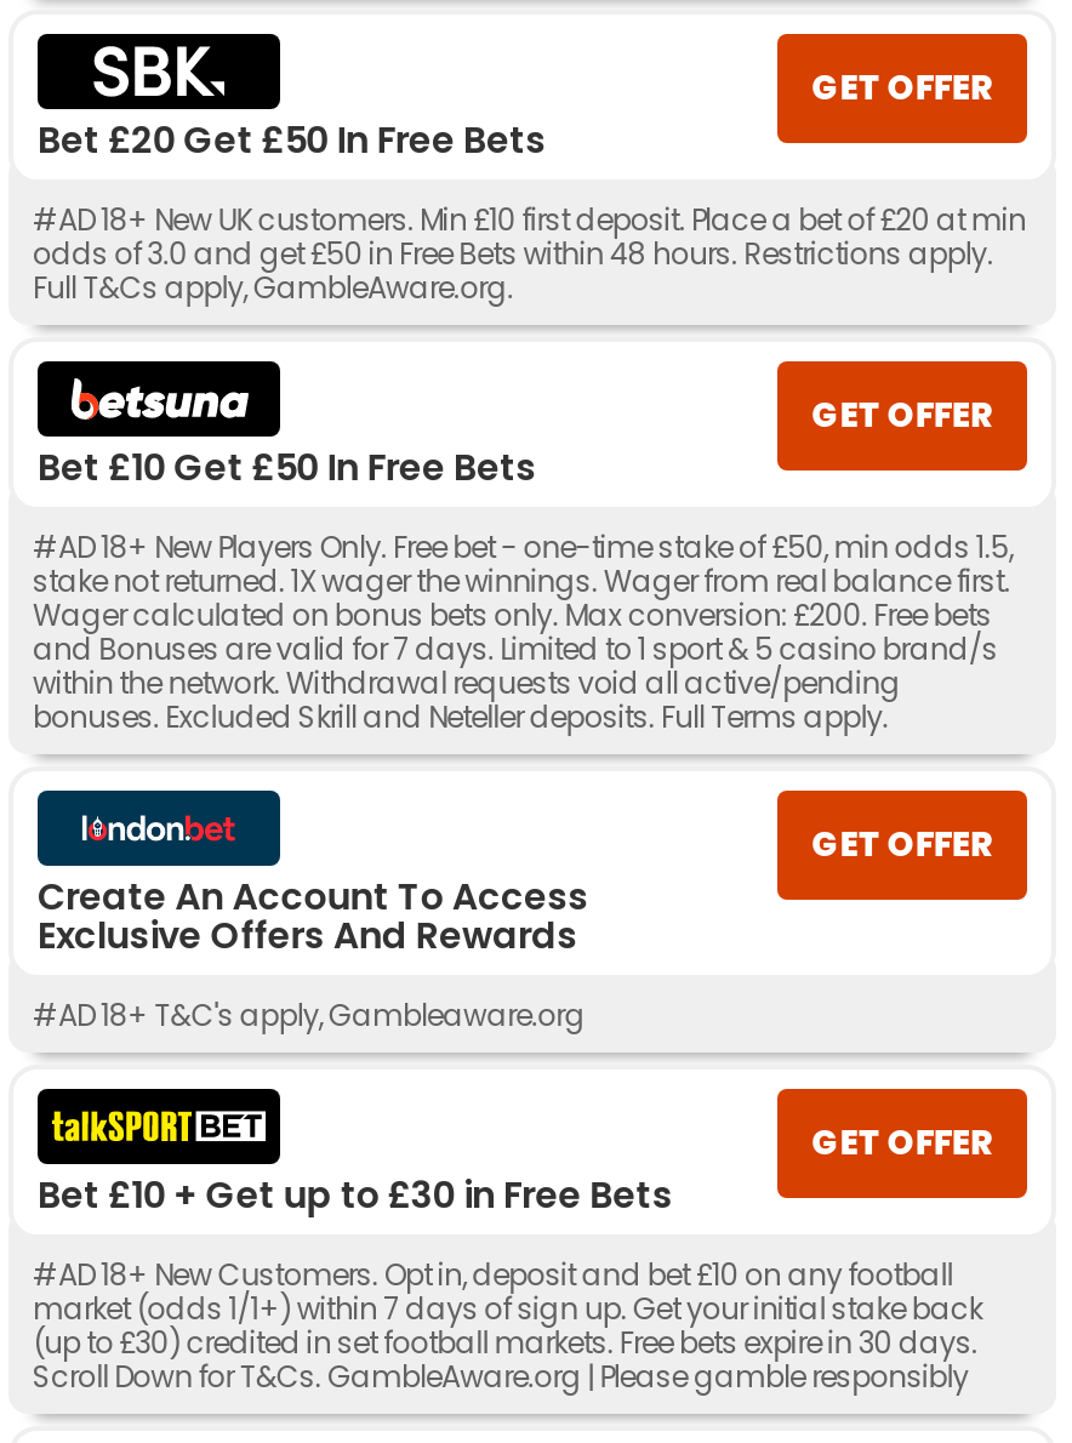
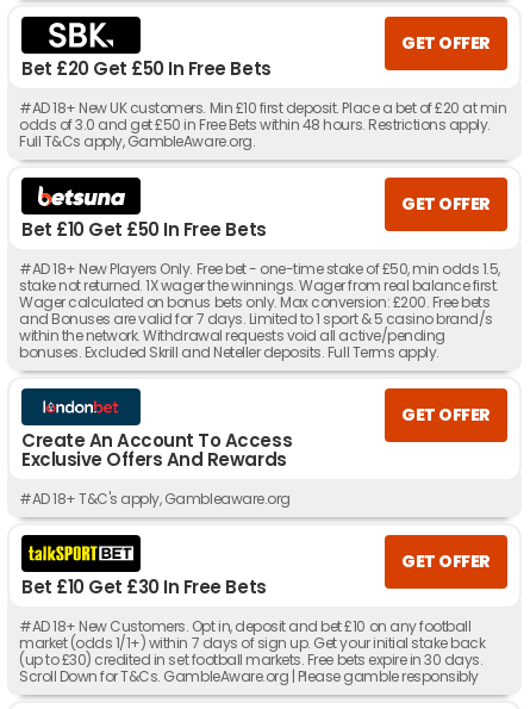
[38,1168,672,1219] Bet £10 + Get up to £30 in Free Bets -> [21,574,266,599] Bet £10 Get £30 In Free Bets

